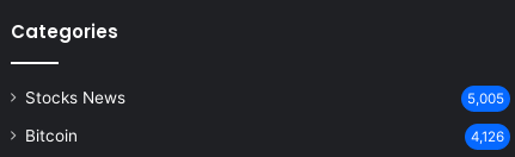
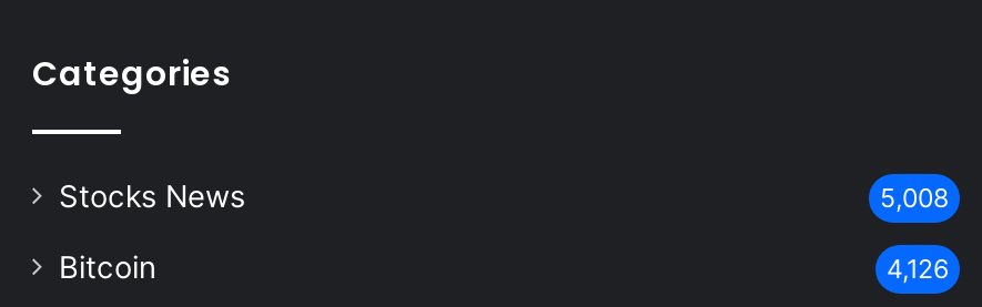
[467,90,504,107] 5,005 -> [880,183,949,214] 5,008

